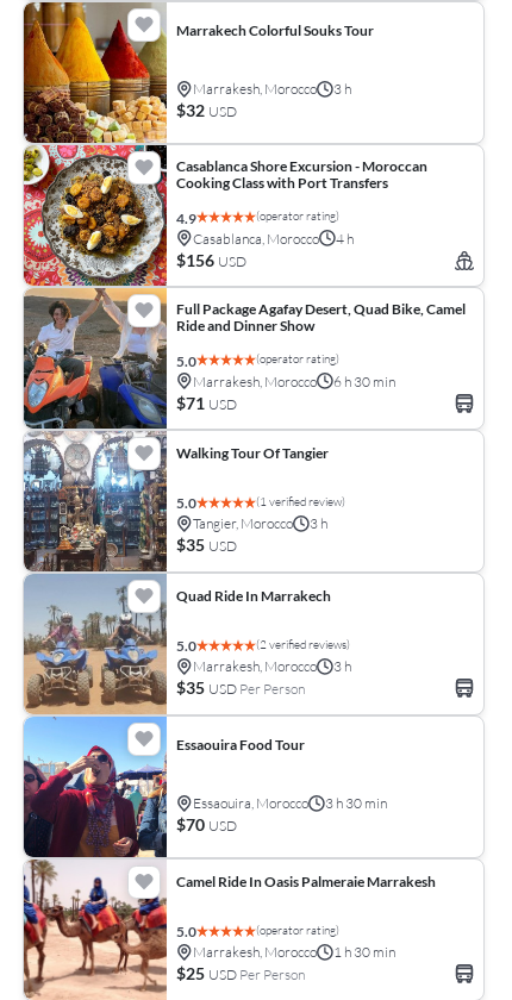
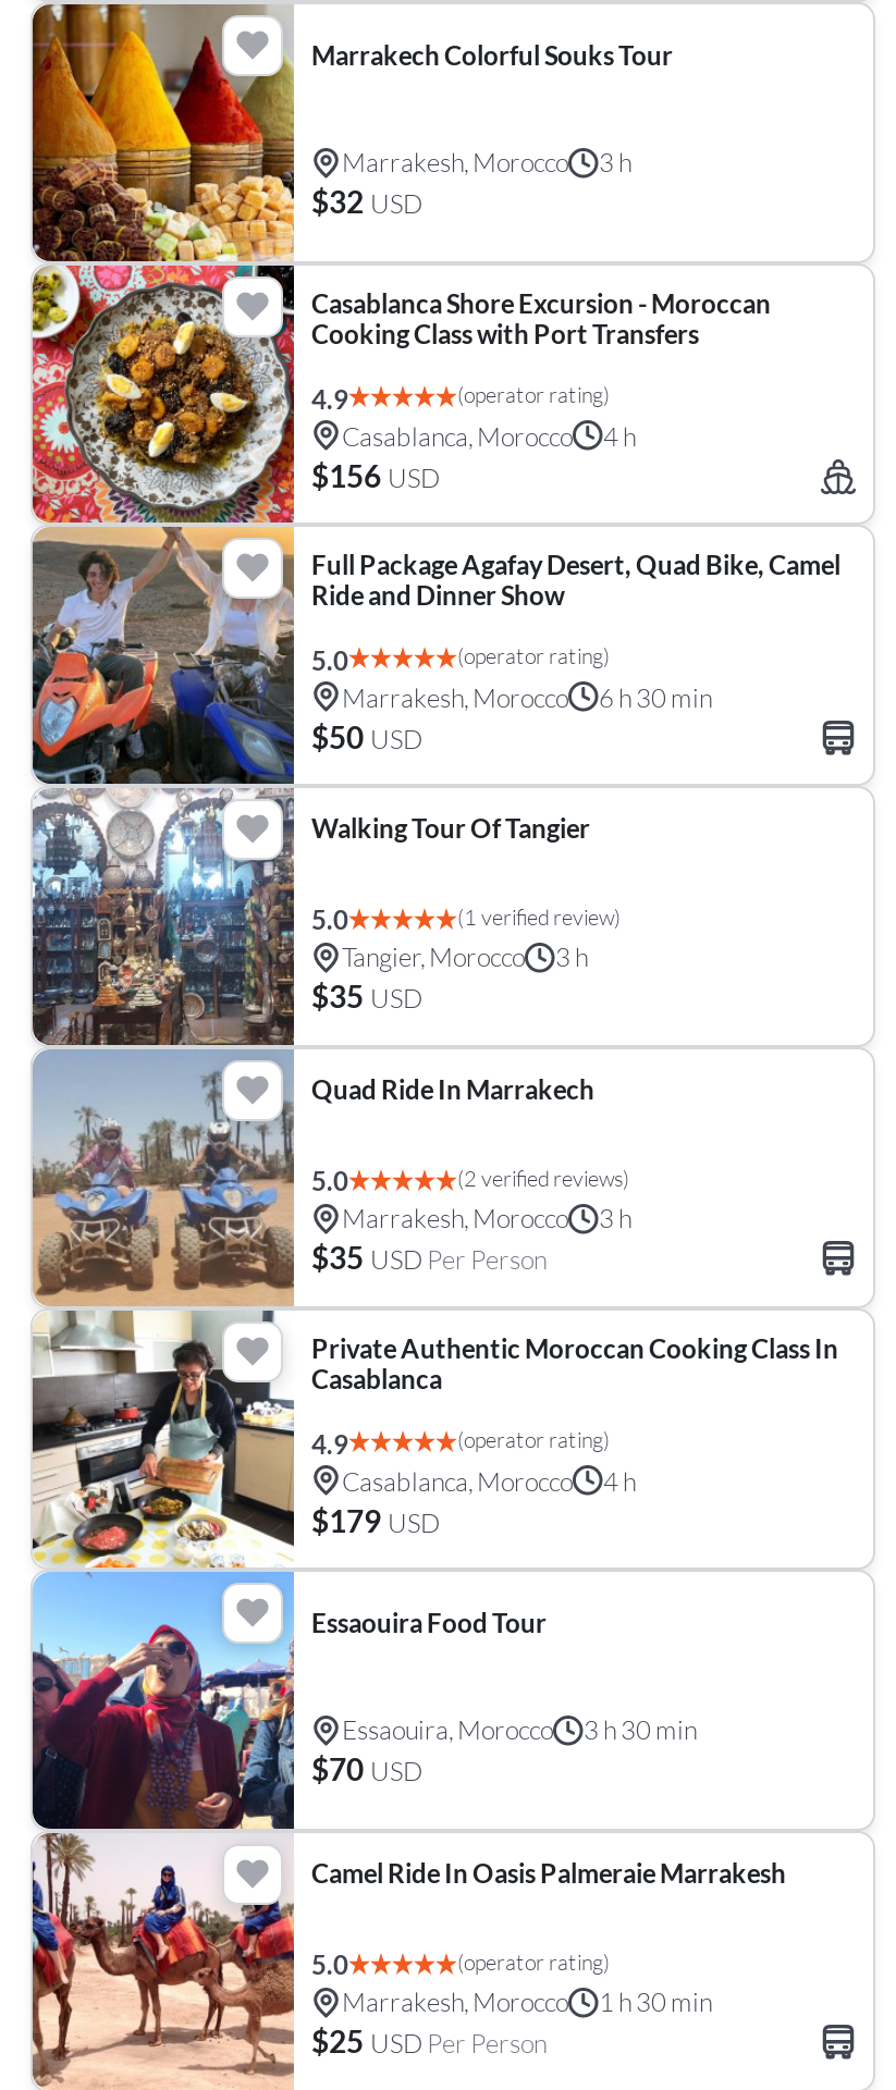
[176,393,237,413] $71 USD -> [311,718,422,755] $50 USD
none -> [33,1311,838,1567] [image] | Private Authentic Moroccan Cooking Class In | Casablanca | 4.9 | (operator rating) | Casablanca, Morocco | 4 h | $179 USD

